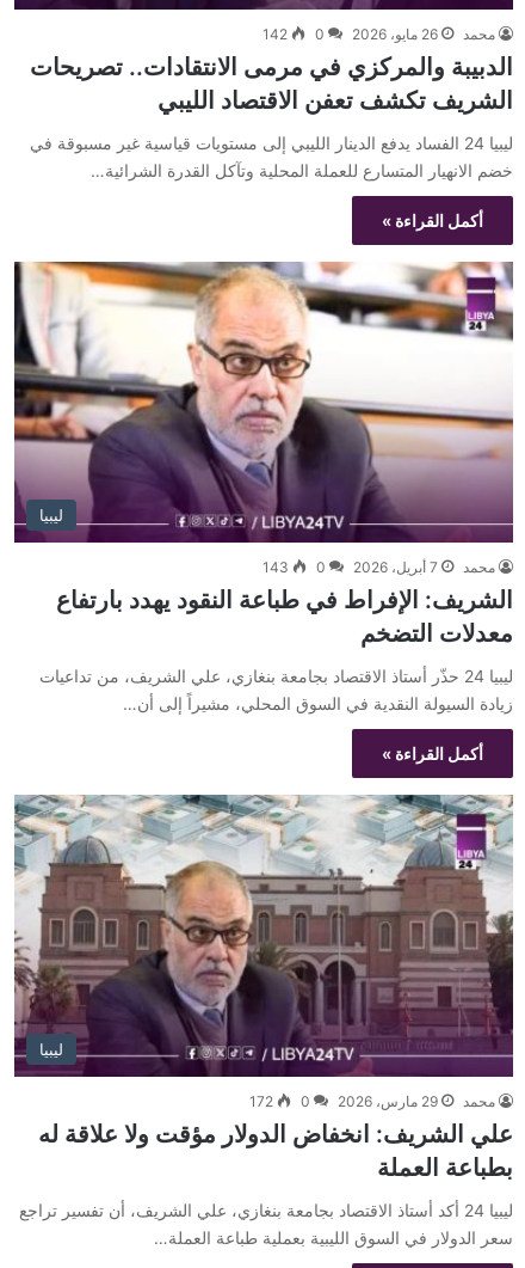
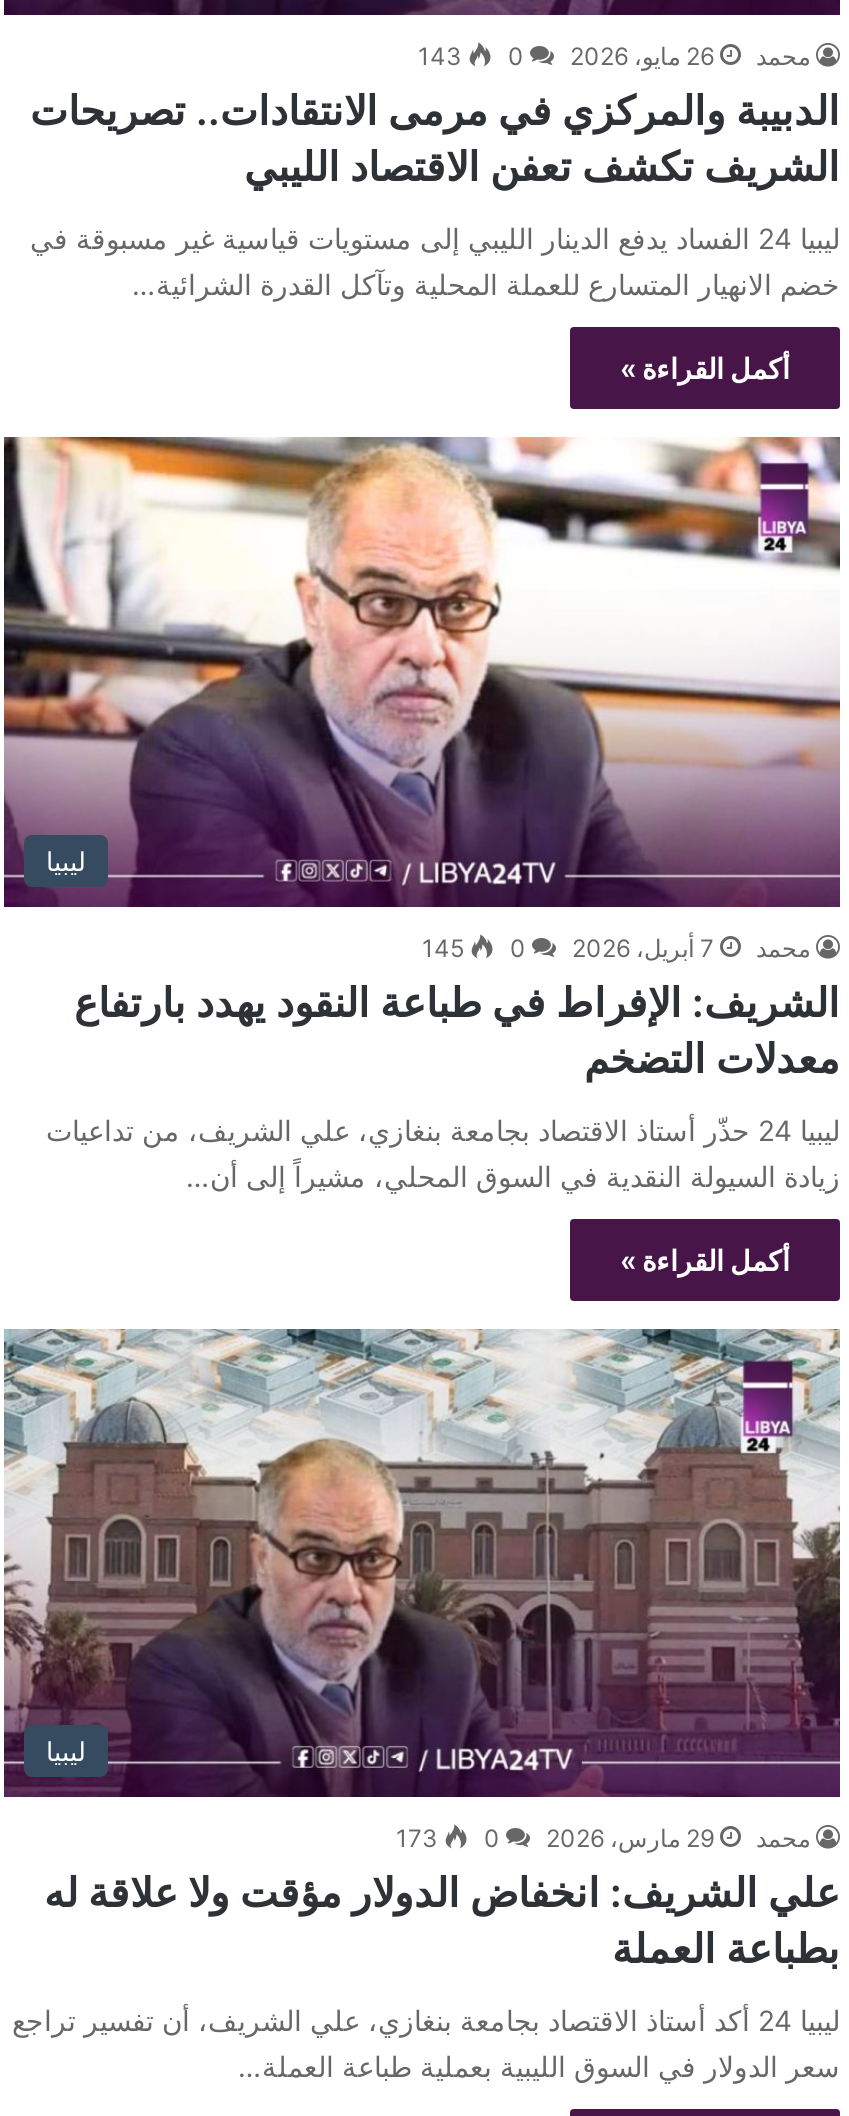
[262,25,325,43] 142 0 -> [418,41,524,71] 143 0
[262,558,326,576] 143 0 -> [422,932,526,962] 145 0
[249,1092,310,1110] 172 0 -> [396,1823,500,1853] 173 0

